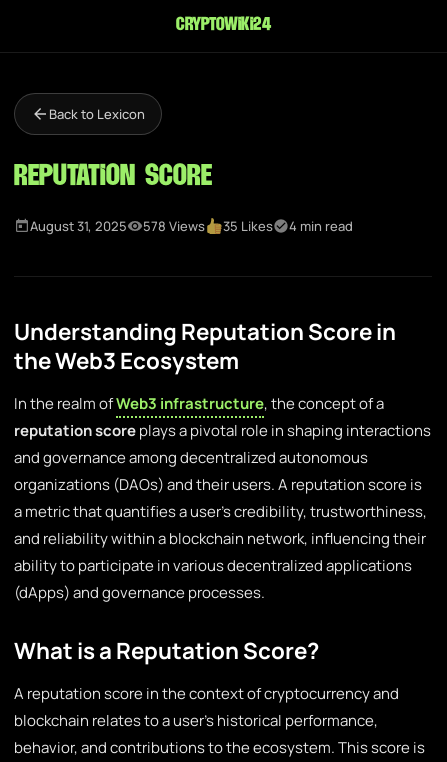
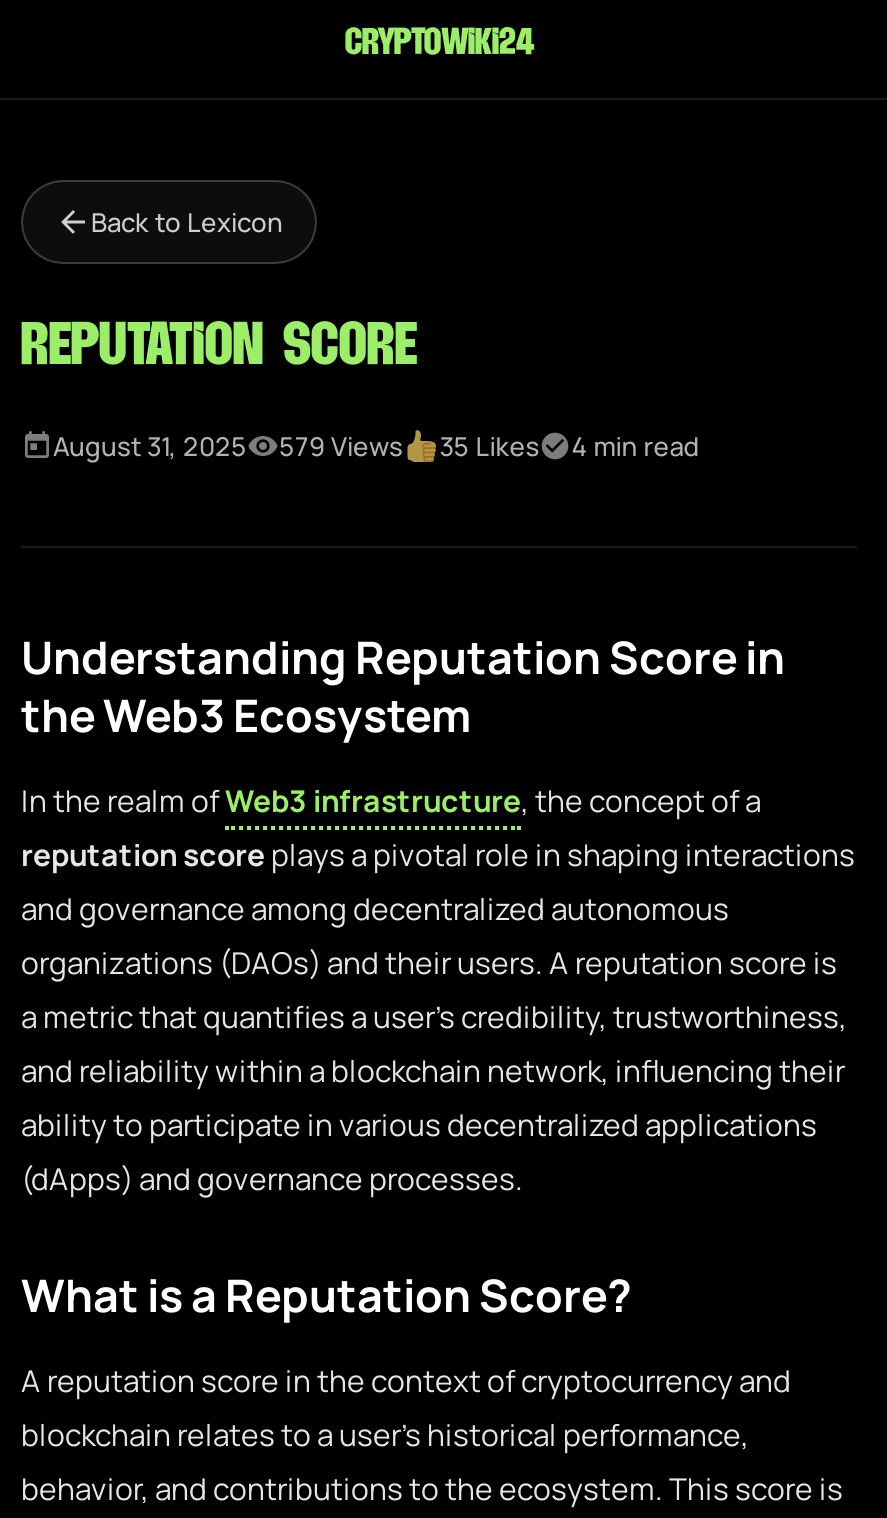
[30,217,353,235] August 31, 2025 578 Views 35 Likes 4 min read -> [53,428,699,464] August 31, 2025 579 Views 35 Likes 4 min read

